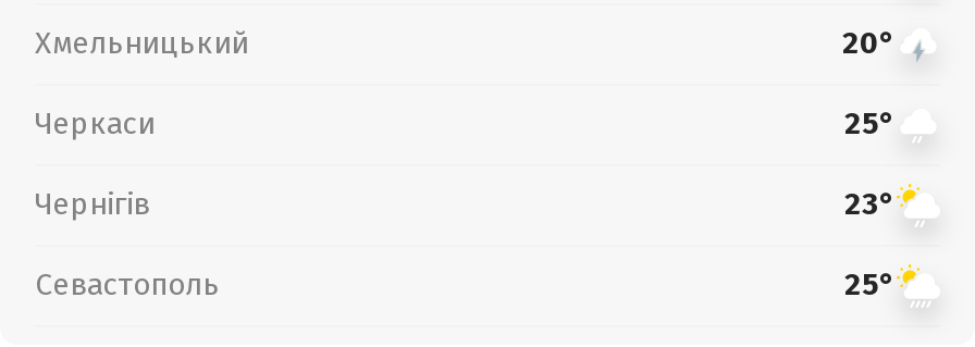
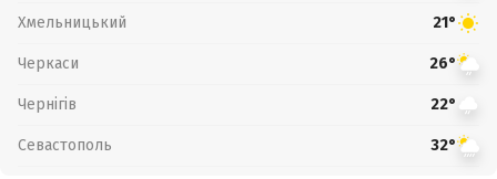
[842,25,897,62] 20° -> [433,13,457,32] 21°
[844,106,897,142] 25° -> [429,54,457,73] 26°
[844,186,897,223] 23° -> [430,95,457,114] 22°
[844,267,897,303] 25° -> [430,136,457,155] 32°

